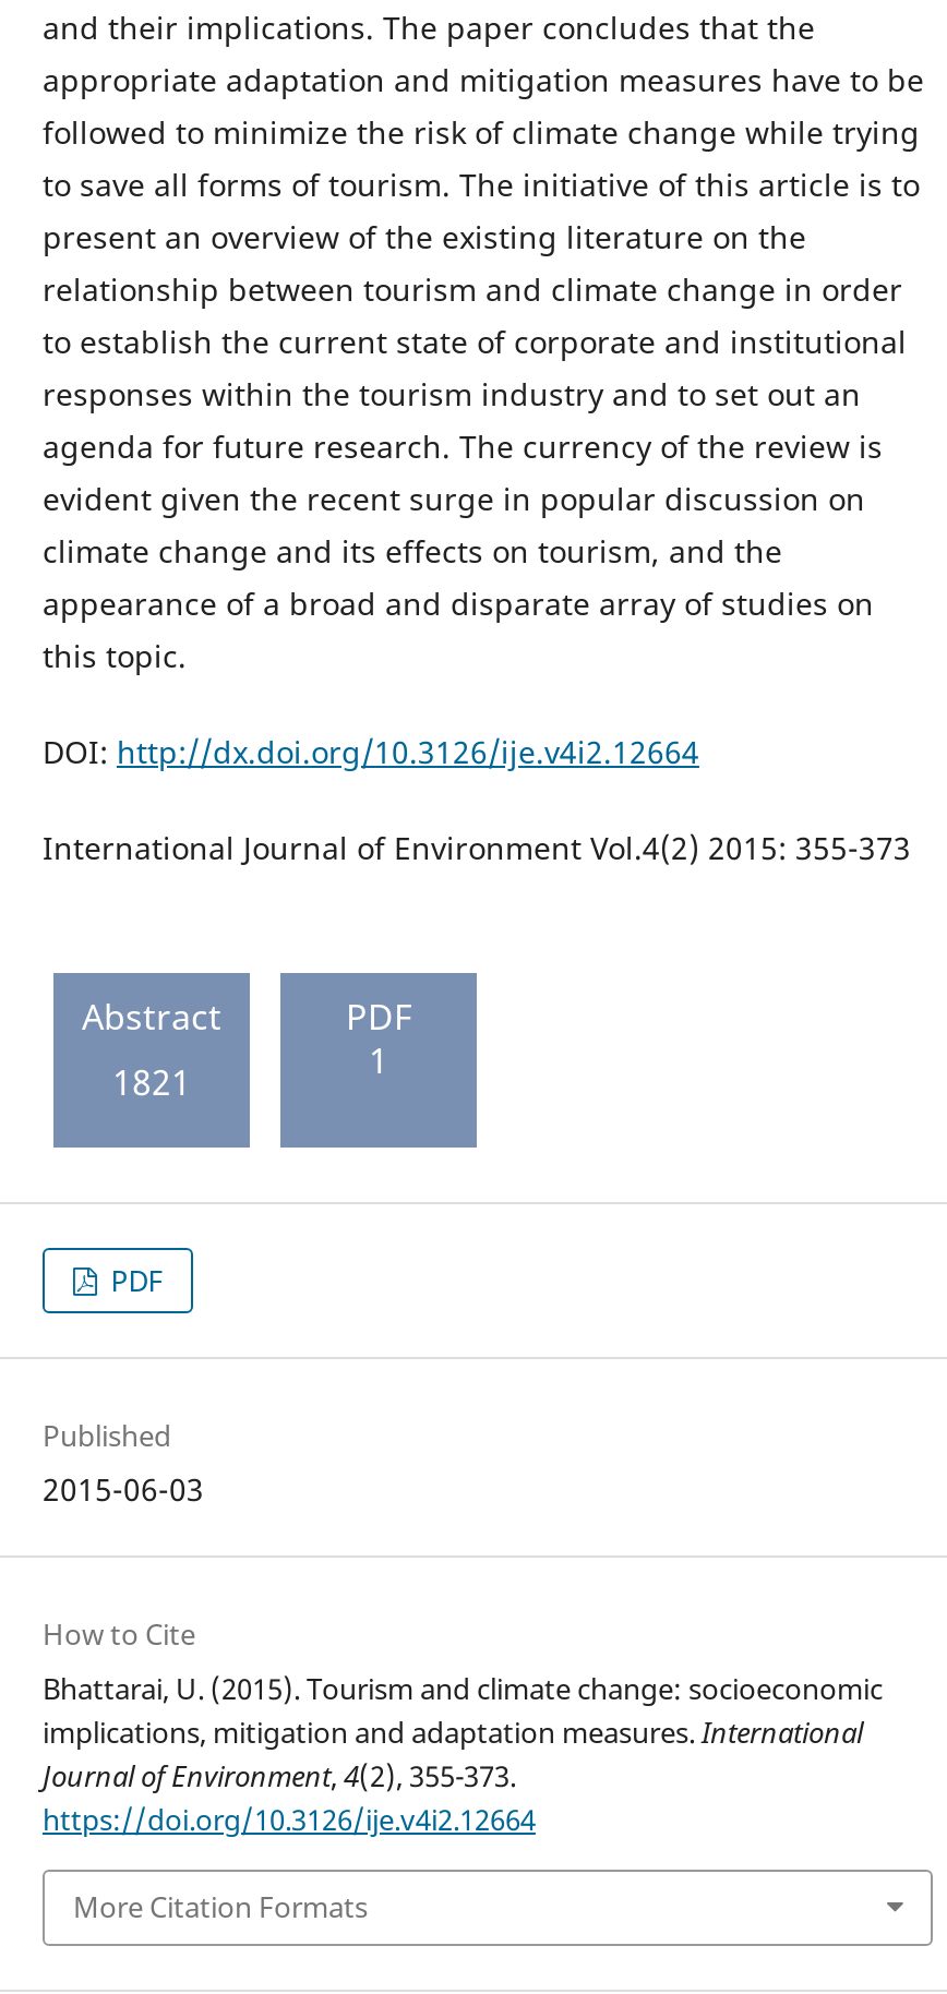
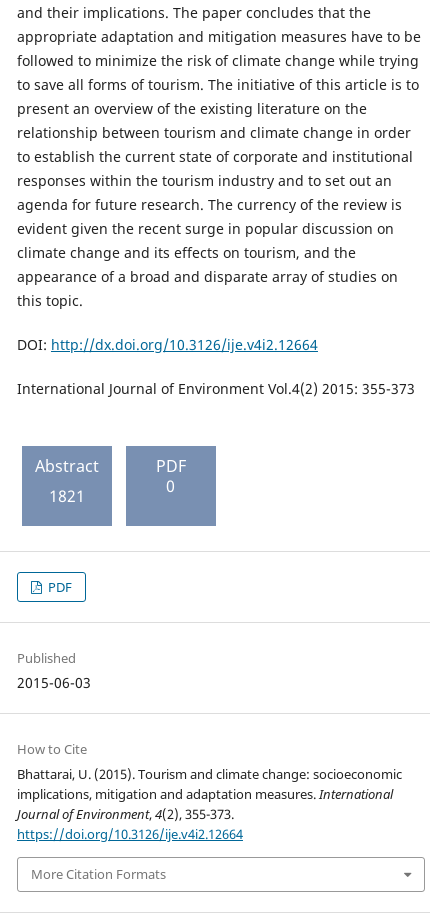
[369,1036,388,1084] 1 -> [166,475,175,497] 0

